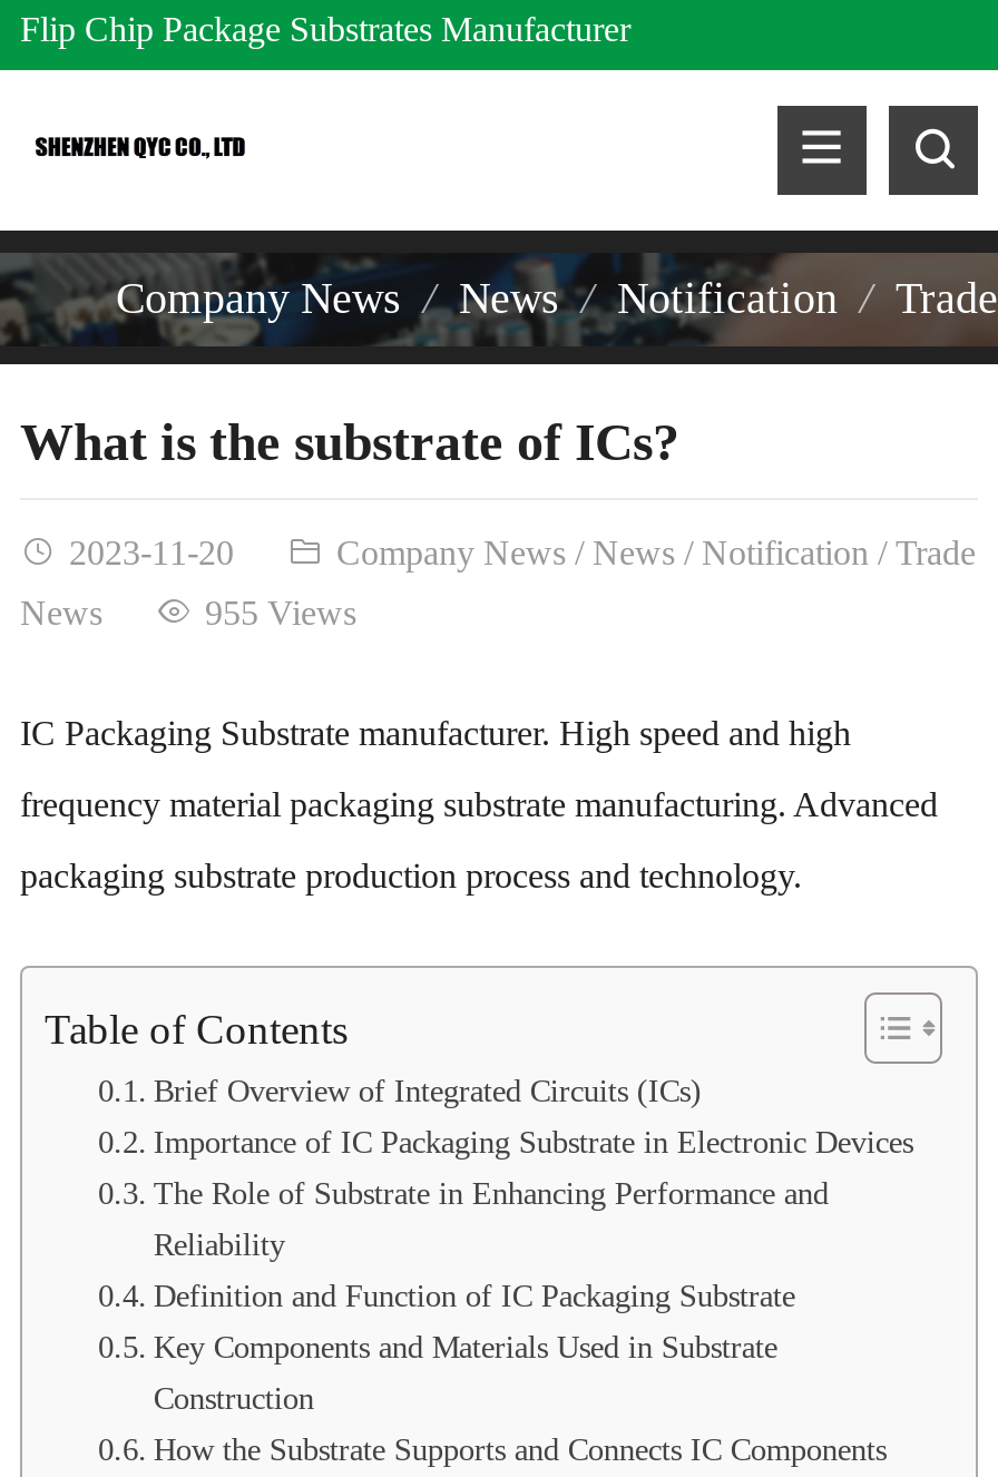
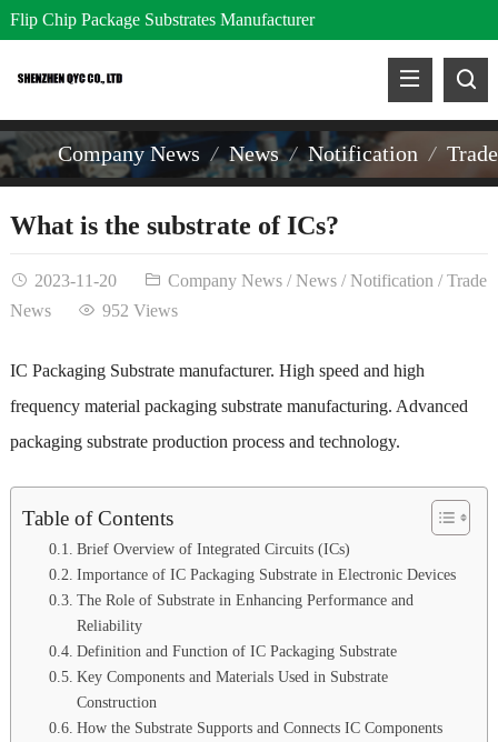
[205,594,356,632] 955 Views -> [102,301,178,320] 952 Views

